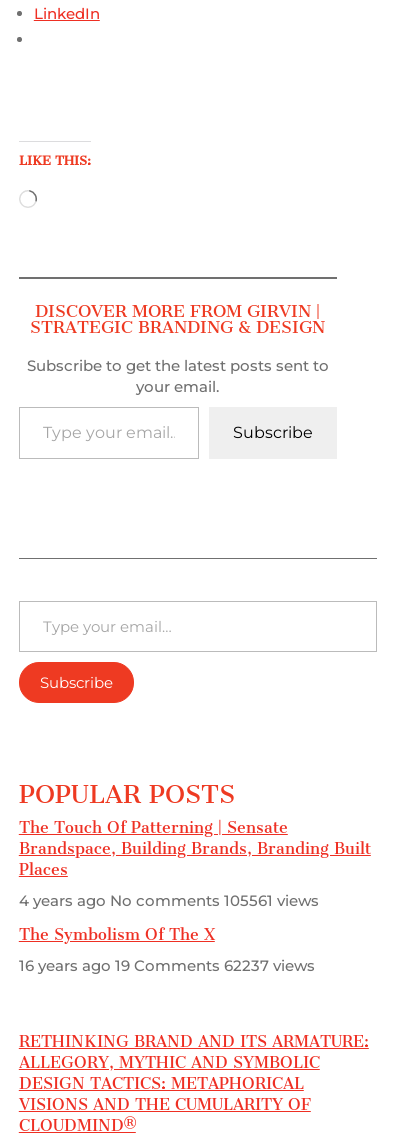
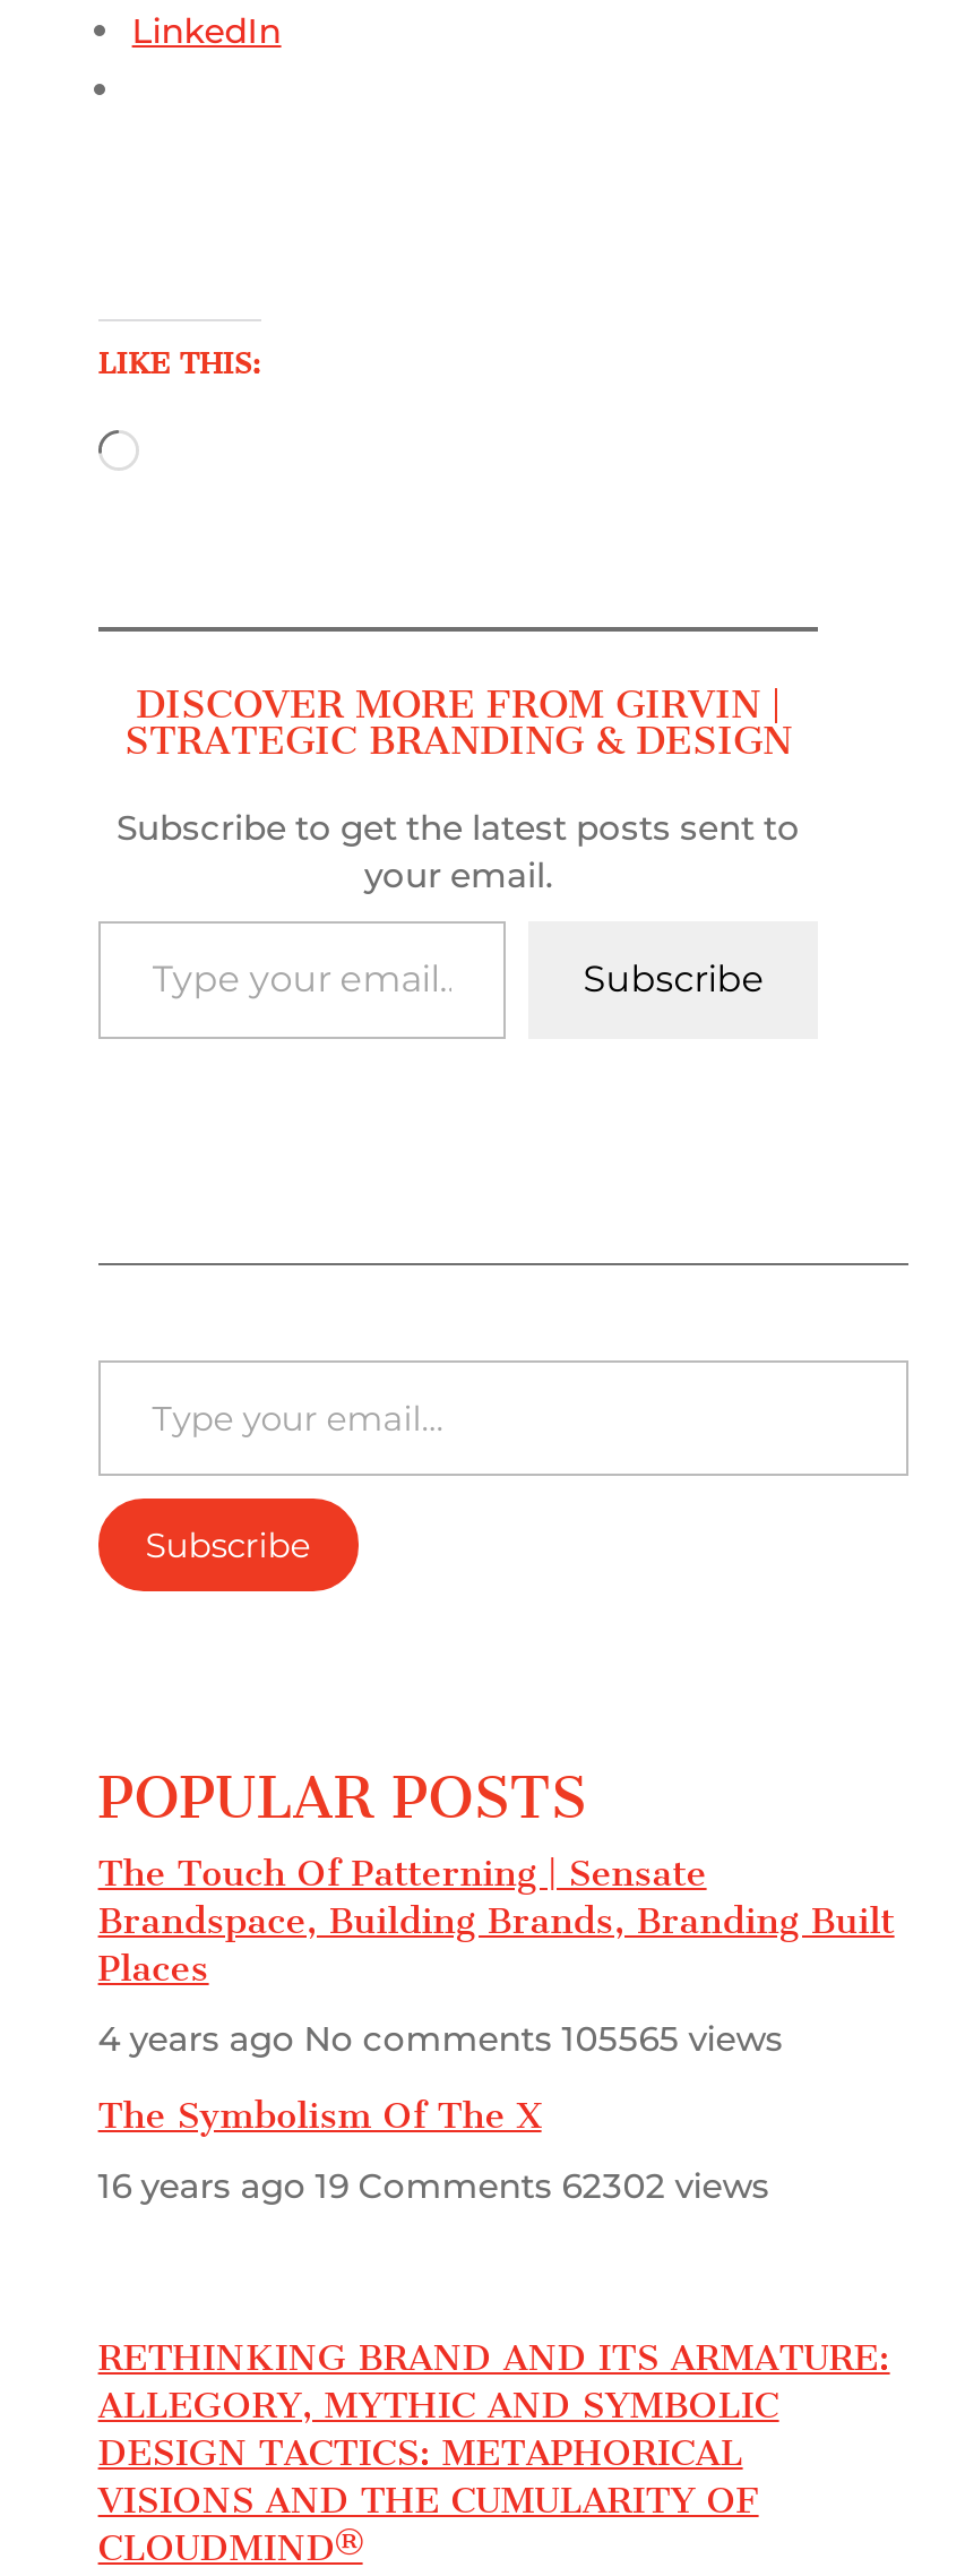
[19,891,319,910] 4 years ago No comments 105561 views -> [98,2016,784,2059] 4 years ago No comments 105565 views
[19,956,315,975] 16 years ago 19 Comments 62237 views -> [98,2164,770,2207] 16 years ago 19 Comments 62302 views

